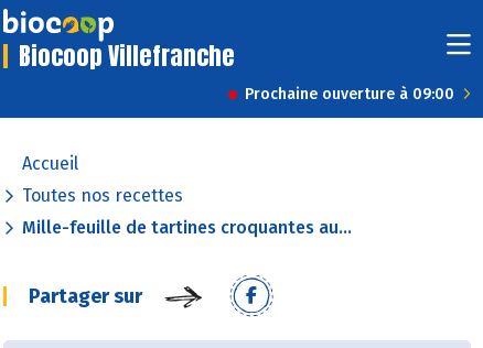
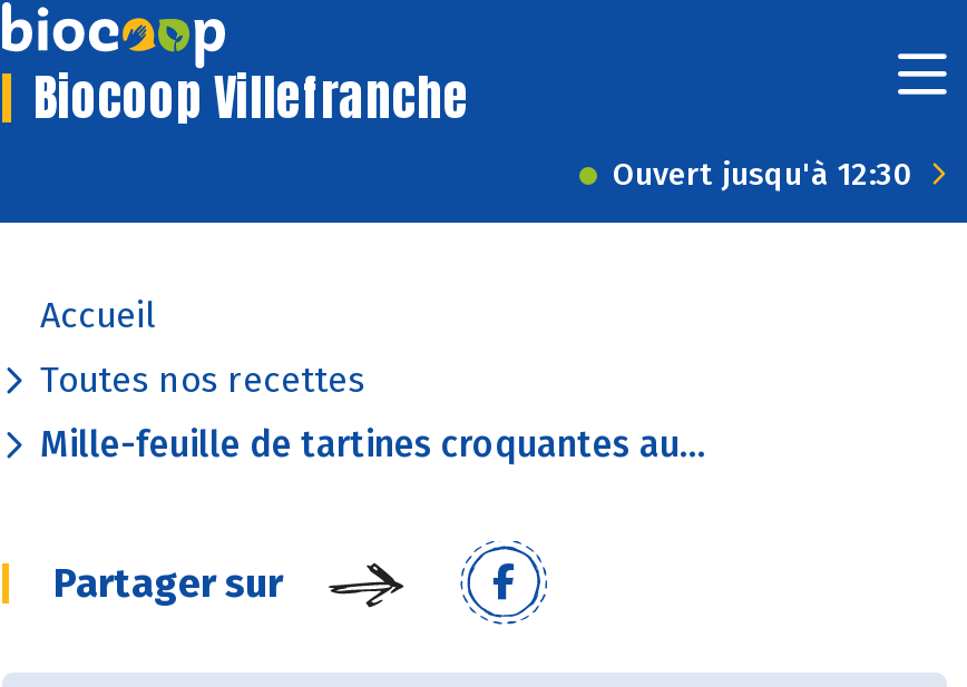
[245,85,454,104] Prochaine ouverture à 09:00 -> [613,156,914,194] Ouvert jusqu'à 12:30

